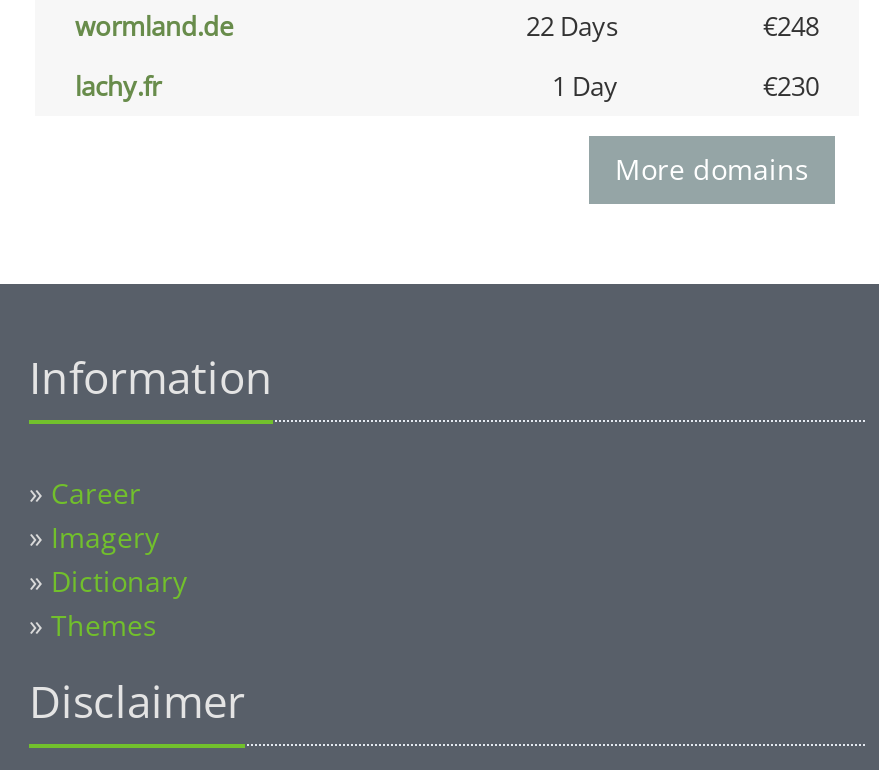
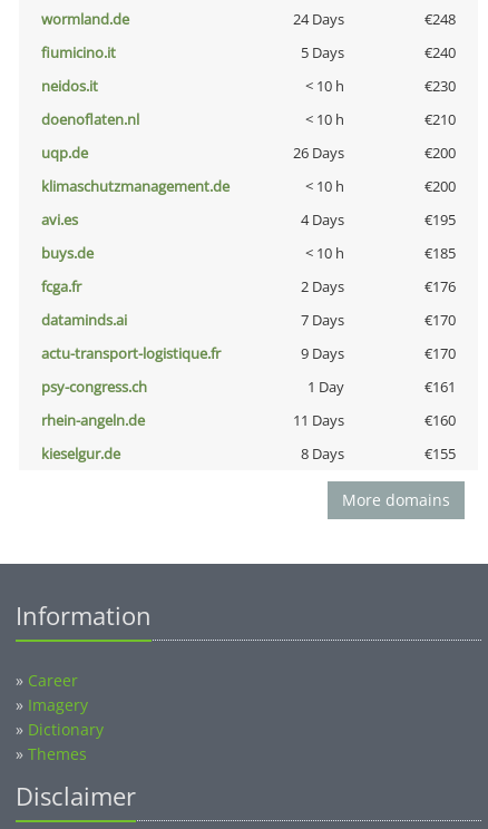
[526,8,618,44] 22 Days -> [292,9,344,29] 24 Days
[75,68,618,104] lachy.fr | 1 Day -> [41,42,456,96] fiumicino.it | 5 Days | €240 | neidos.it | < 10 h
none -> [41,109,456,464] doenoflaten.nl | < 10 h | €210 | uqp.de | 26 Days | €200 | klimaschutzmanagement.de | < 10 h | €200 | avi.es | 4 Days | €195 | buys.de | < 10 h | €185 | fcga.fr | 2 Days | €176 | dataminds.ai | 7 Days | €170 | actu-transport-logistique.fr | 9 Days | €170 | psy-congress.ch | 1 Day | €161 | rhein-angeln.de | 11 Days | €160 | kieselgur.de | 8 Days | €155

